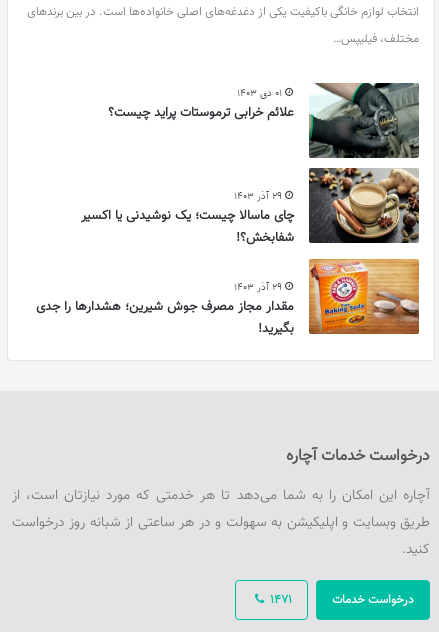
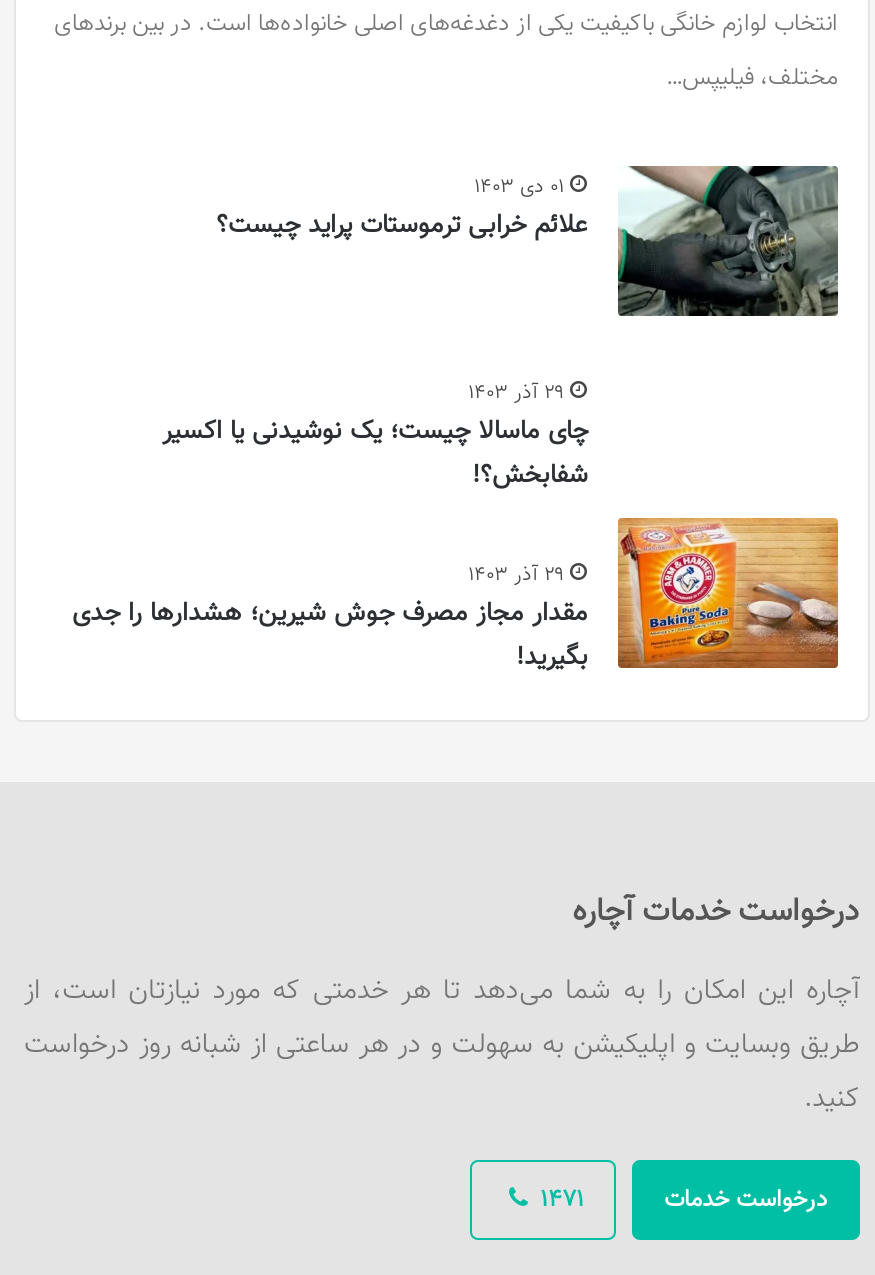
[308,167,420,244] [image] -> none

